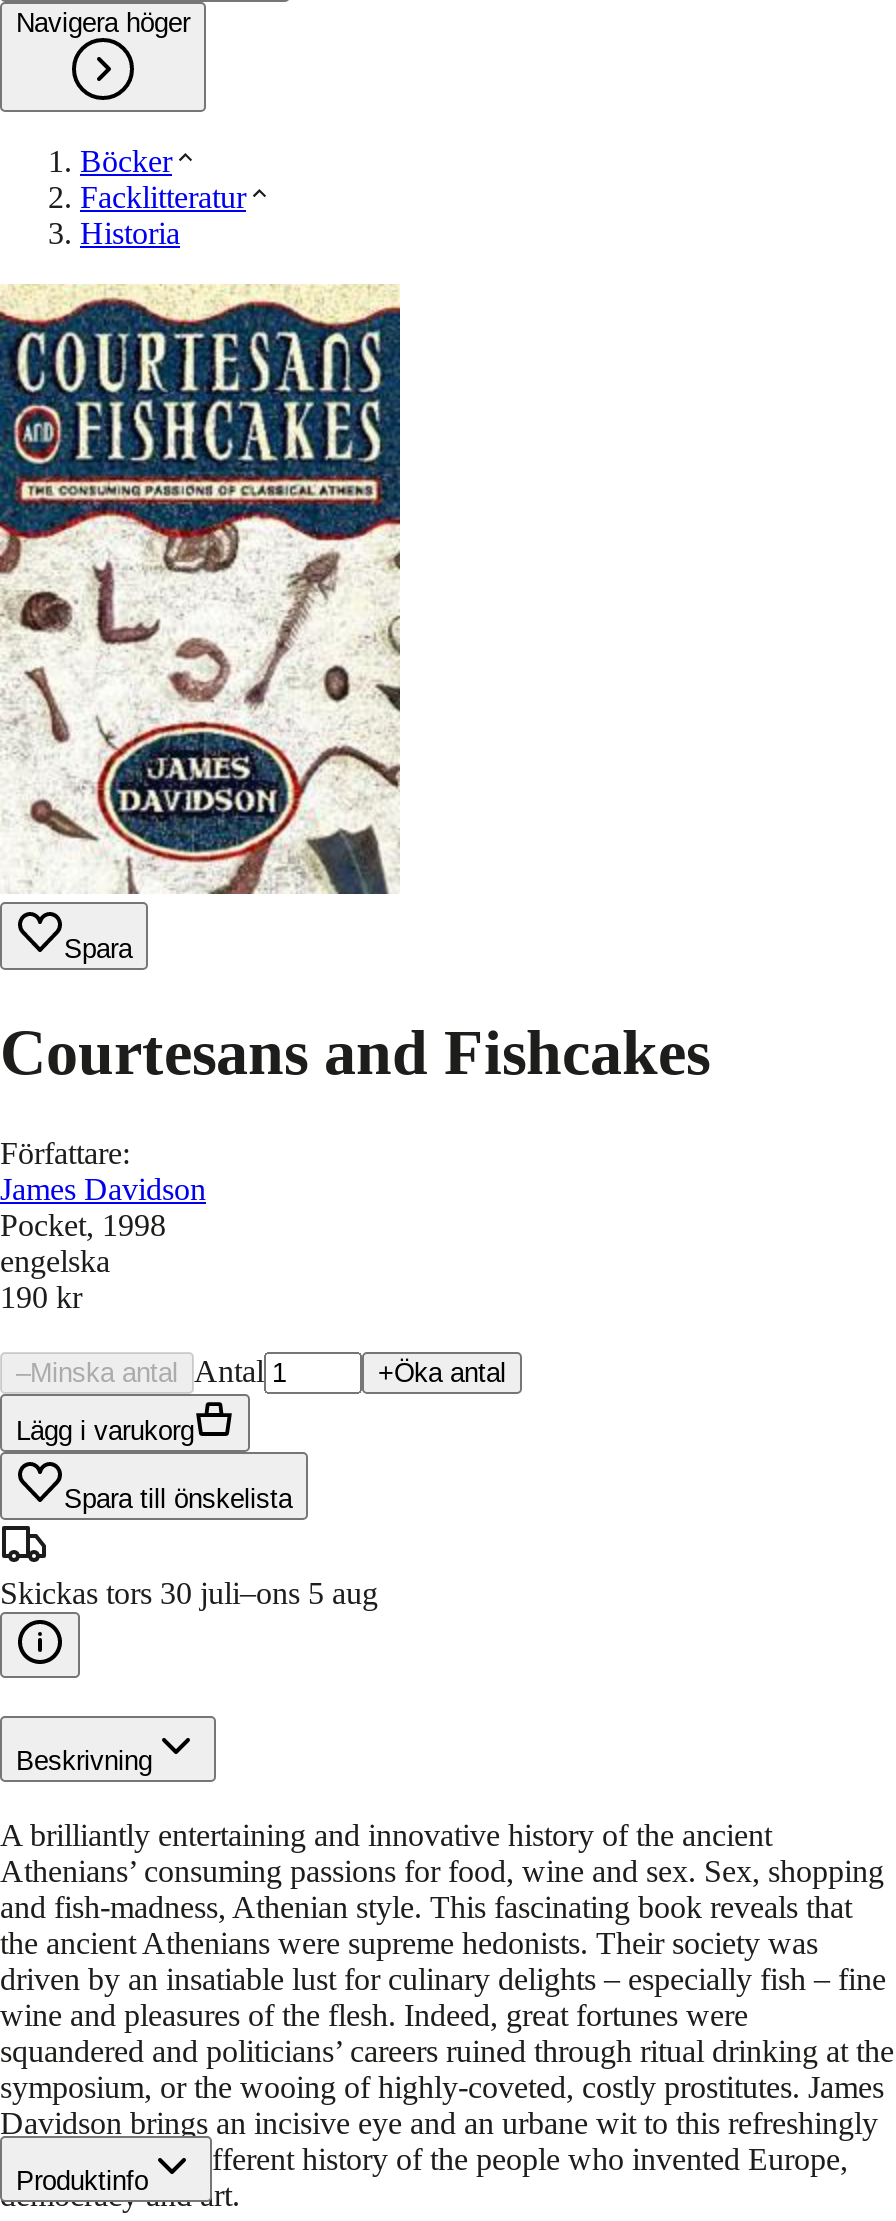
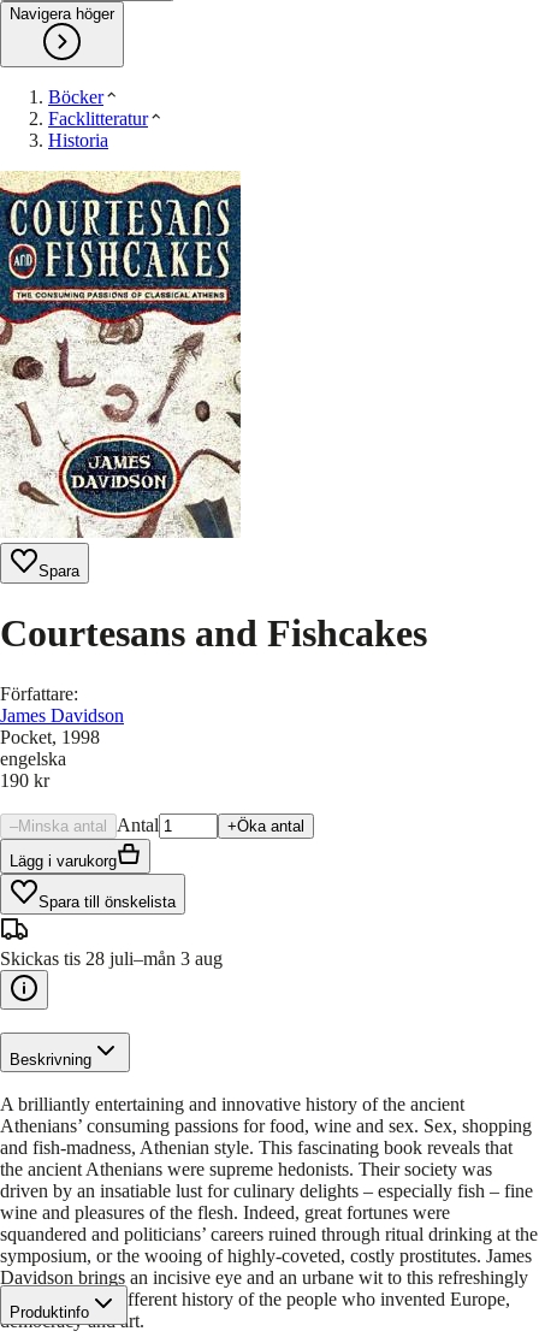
[0,1576,378,1610] Skickas tors 30 juli–ons 5 aug -> [0,948,223,969] Skickas tis 28 juli–mån 3 aug

